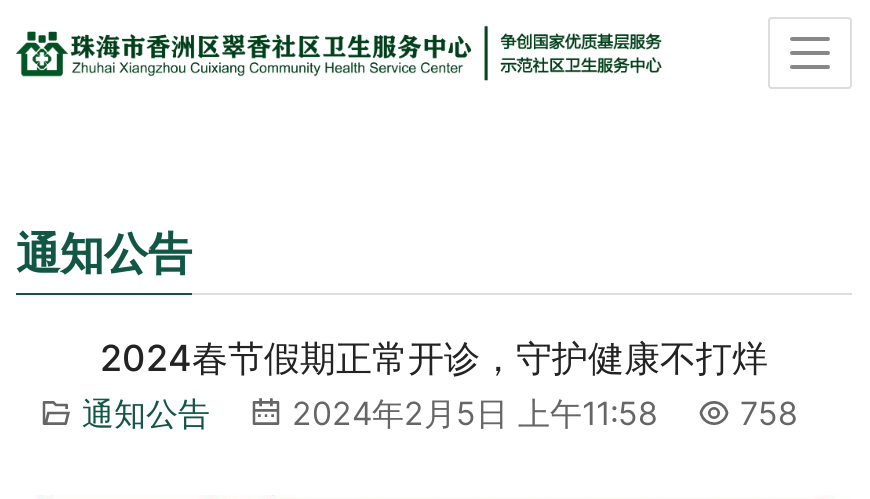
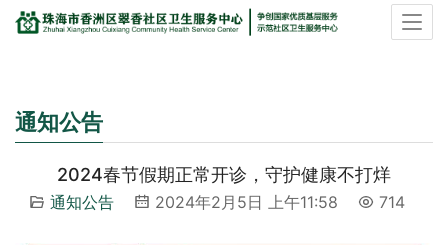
[82,393,798,433] 通知公告 2024年2月5日 上午11:58 758 -> [49,192,404,212] 通知公告 2024年2月5日 上午11:58 714

